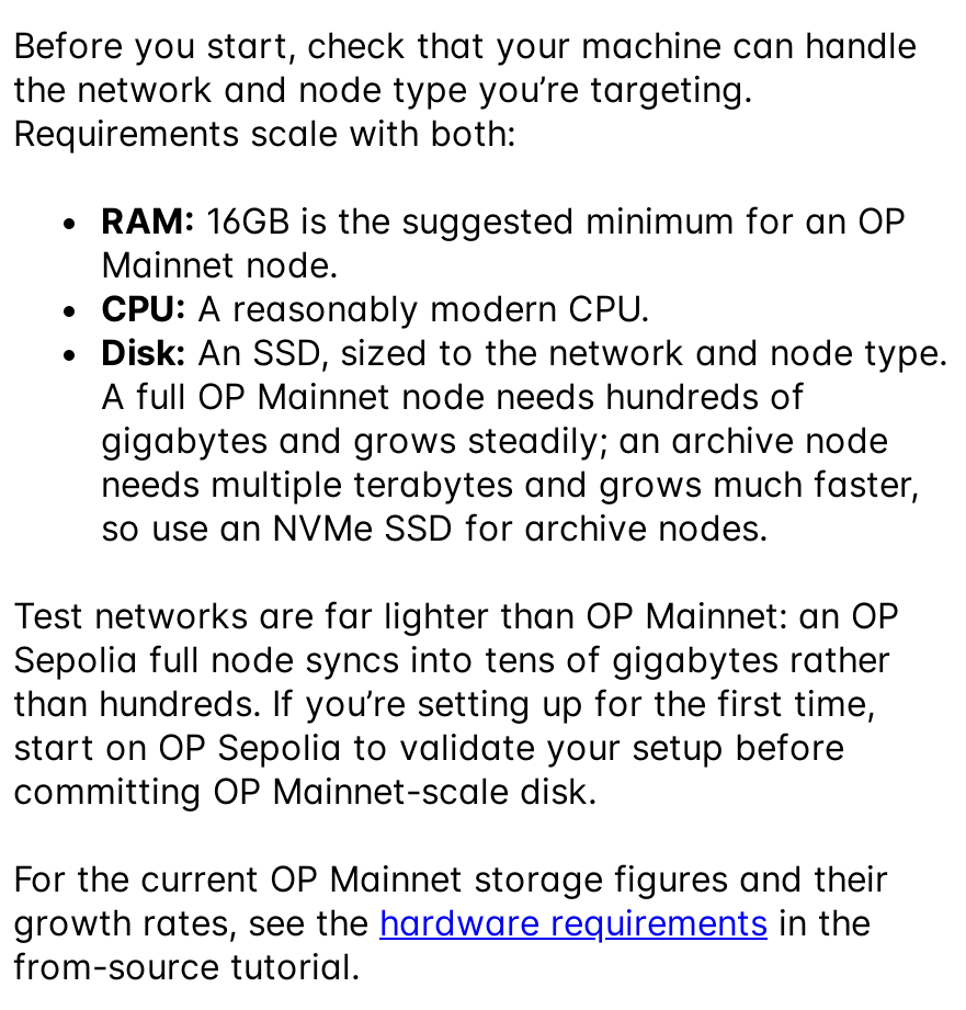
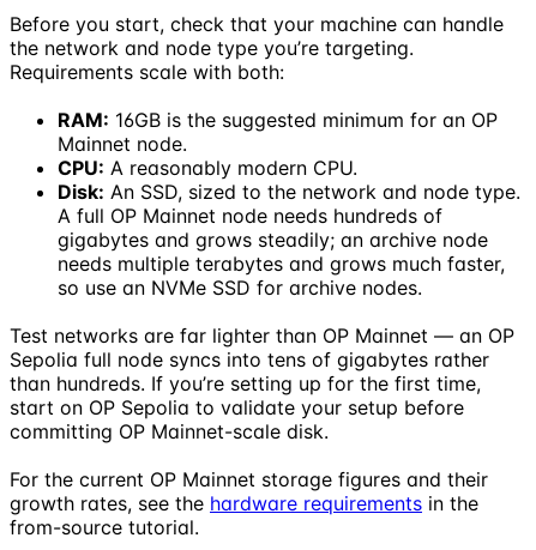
[13,594,899,638] Test networks are far lighter than OP Mainnet: an OP -> [10,324,514,348] Test networks are far lighter than OP Mainnet — an OP

